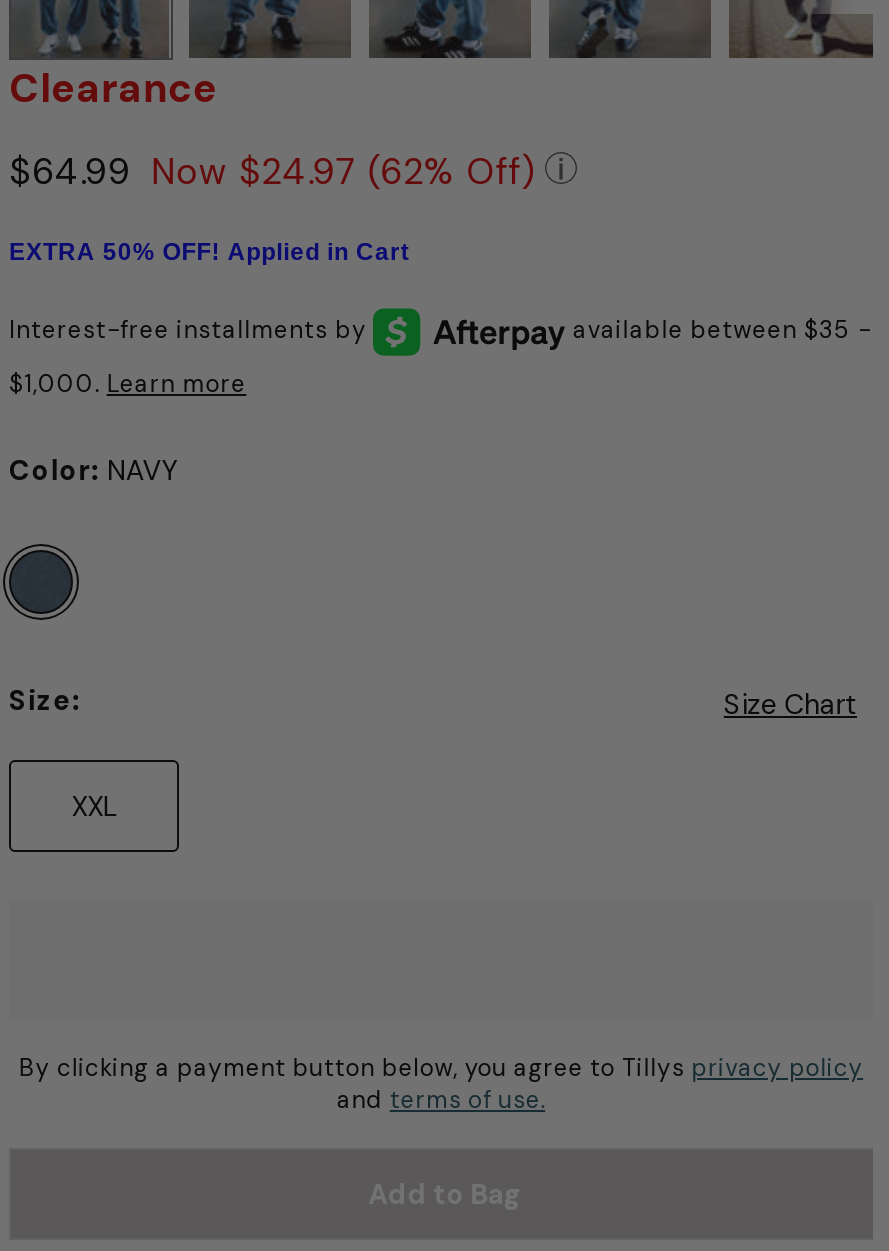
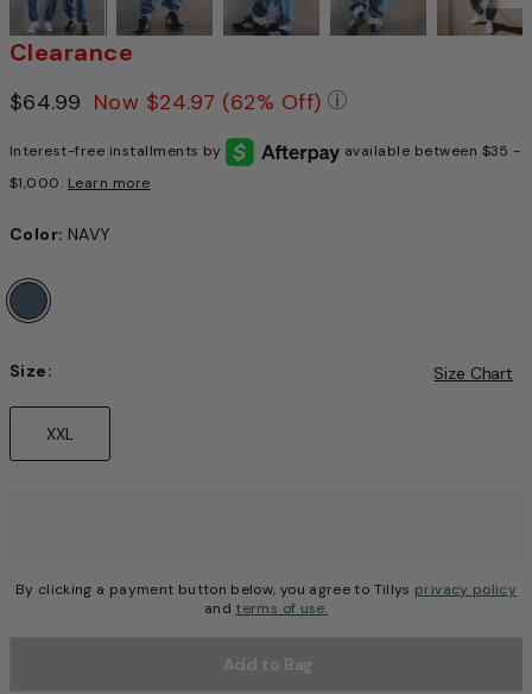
[9,238,410,266] EXTRA 50% OFF! Applied in Cart -> none

